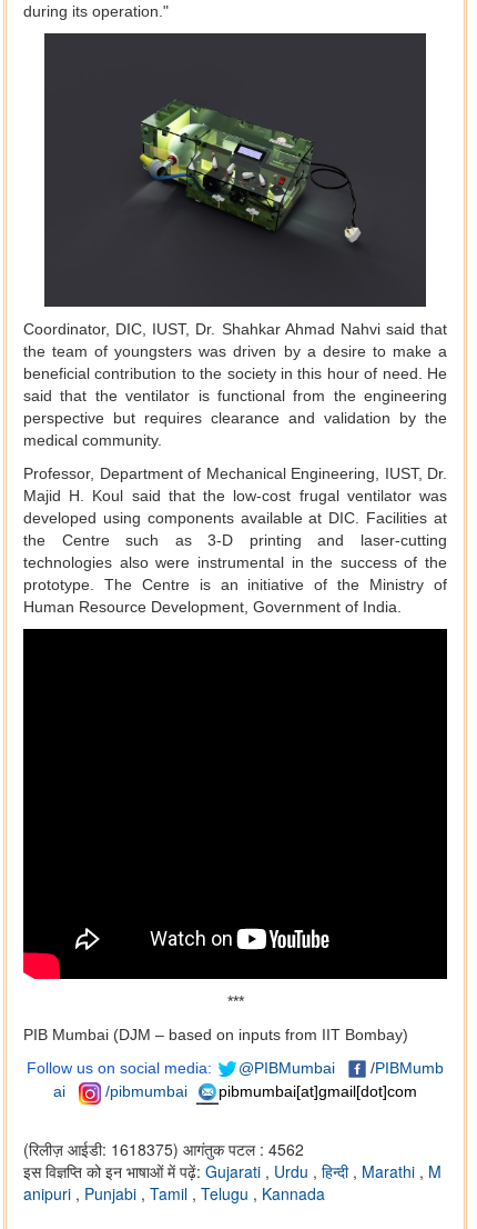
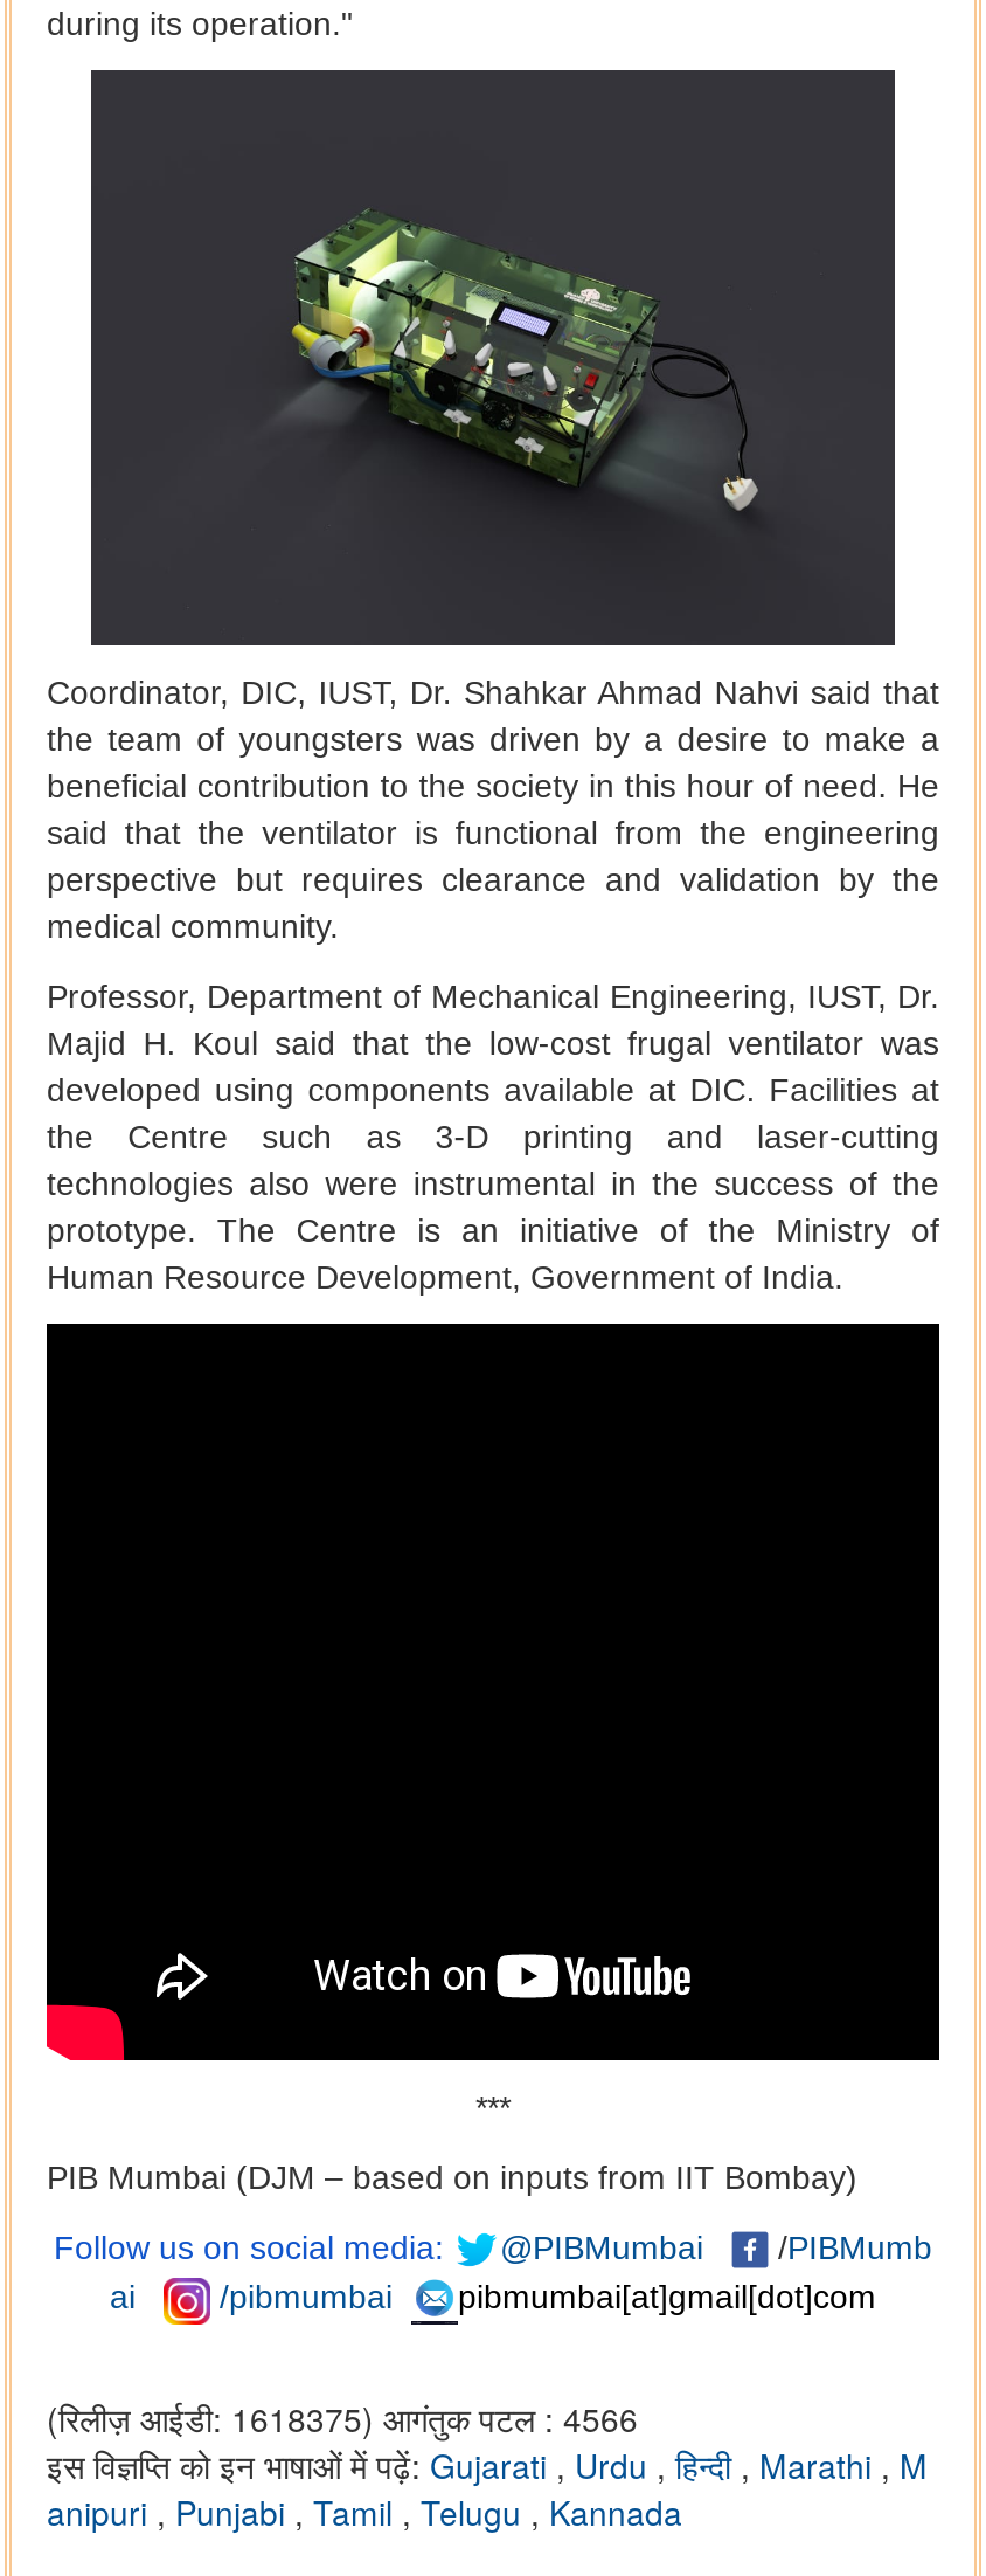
[23,1138,304,1161] (रिलीज़ आईडी: 1618375) आगंतुक पटल : 4562 -> [47,2396,638,2442] (रिलीज़ आईडी: 1618375) आगंतुक पटल : 4566

